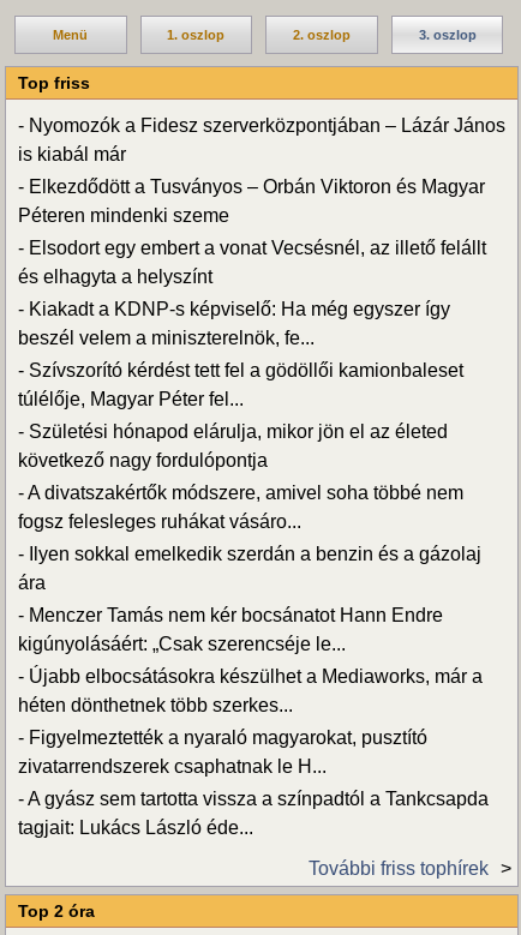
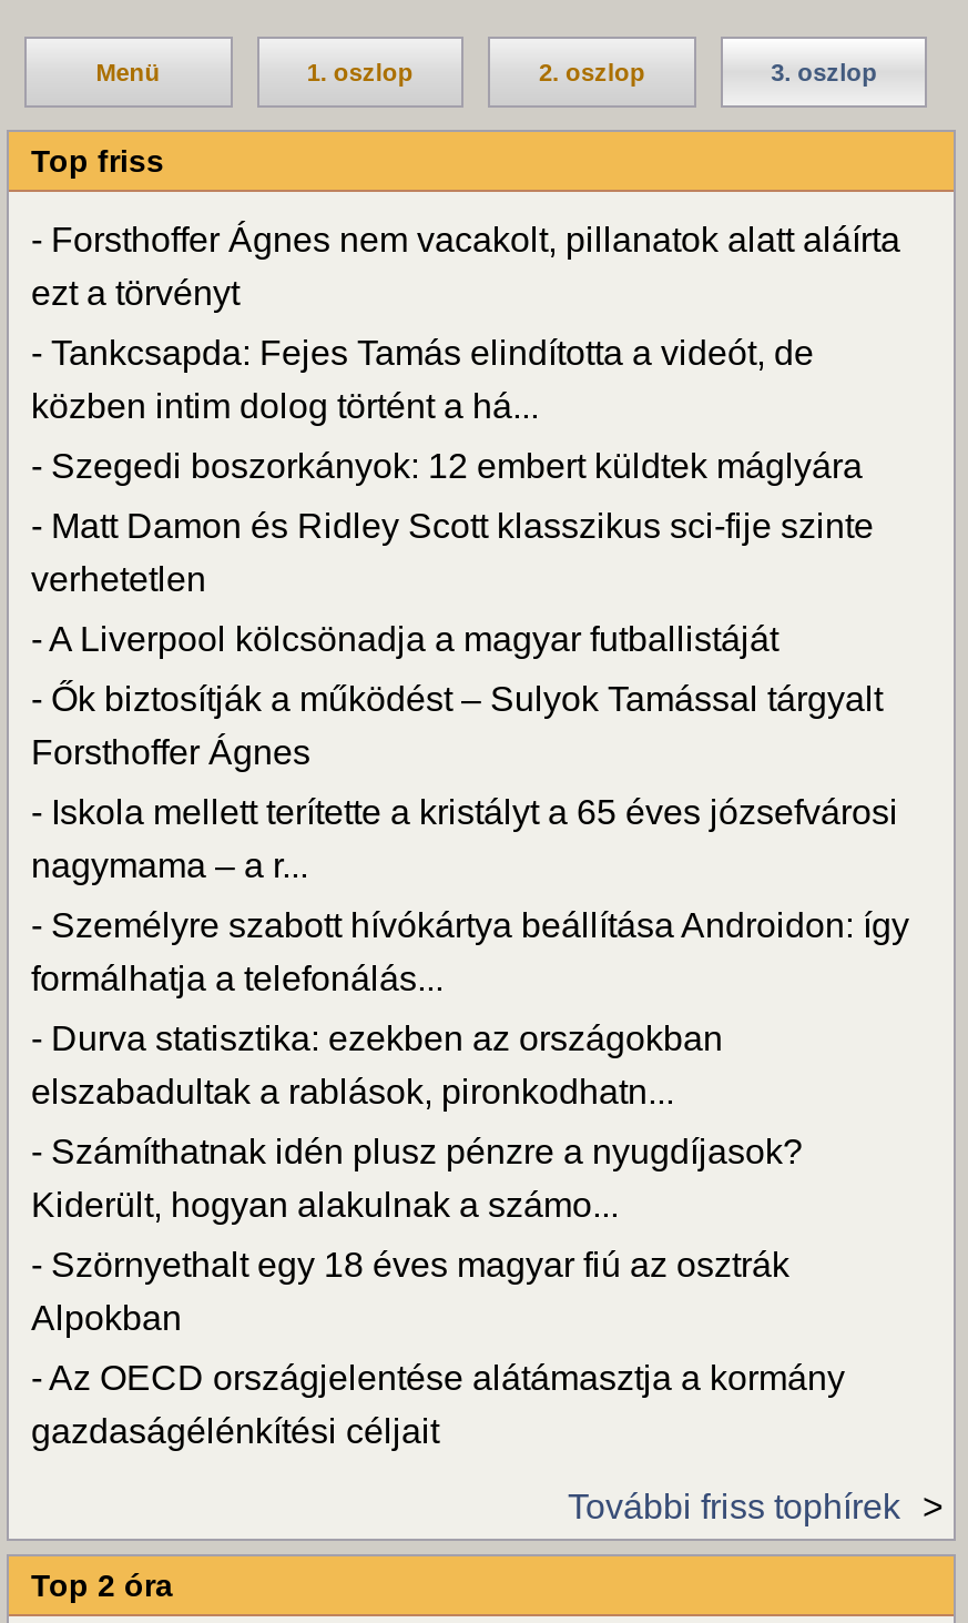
[18,115,505,164] - Nyomozók a Fidesz szerverközpontjában – Lázár János | is kiabál már -> [31,221,900,312] - Forsthoffer Ágnes nem vacakolt, pillanatok alatt aláírta | ezt a törvényt
[18,176,485,226] - Elkezdődött a Tusványos – Orbán Viktoron és Magyar | Péteren mindenki szeme -> [31,334,814,425] - Tankcsapda: Fejes Tamás elindította a videót, de | közben intim dolog történt a há...
[18,238,486,287] - Elsodort egy embert a vonat Vecsésnél, az illető felállt | és elhagyta a helyszínt -> [31,447,863,485] - Szegedi boszorkányok: 12 embert küldtek máglyára
[18,299,450,348] - Kiakadt a KDNP-s képviselő: Ha még egyszer így | beszél velem a miniszterelnök, fe... -> [31,507,874,598] - Matt Damon és Ridley Scott klasszikus sci-fije szinte | verhetetlen
[18,360,463,409] - Szívszorító kérdést tett fel a gödöllői kamionbaleset | túlélője, Magyar Péter fel... -> [31,620,778,658] - A Liverpool kölcsönadja a magyar futballistáját
[18,421,448,471] - Születési hónapod elárulja, mikor jön el az életed | következő nagy fordulópontja -> [31,680,883,771] - Ők biztosítják a működést – Sulyok Tamással tárgyalt | Forsthoffer Ágnes
[18,483,463,532] - A divatszakértők módszere, amivel soha többé nem | fogsz felesleges ruhákat vásáro... -> [31,793,898,884] - Iskola mellett terítette a kristályt a 65 éves józsefvárosi | nagymama – a r...
[18,544,481,593] - Ilyen sokkal emelkedik szerdán a benzin és a gázolaj | ára -> [31,906,909,997] - Személyre szabott hívókártya beállítása Androidon: így | formálhatja a telefonálás...
[18,605,443,654] - Menczer Tamás nem kér bocsánatot Hann Endre | kigúnyolásáért: „Csak szerencséje le... -> [31,1020,723,1110] - Durva statisztika: ezekben az országokban | elszabadultak a rablások, pironkodhatn...
[18,666,483,715] - Újabb elbocsátásokra készülhet a Mediaworks, már a | héten dönthetnek több szerkes... -> [31,1133,803,1224] - Számíthatnak idén plusz pénzre a nyugdíjasok? | Kiderült, hogyan alakulnak a számo...
[18,727,427,777] - Figyelmeztették a nyaraló magyarokat, pusztító | zivatarrendszerek csaphatnak le H... -> [31,1246,789,1337] - Szörnyethalt egy 18 éves magyar fiú az osztrák | Alpokban
[18,789,489,838] - A gyász sem tartotta vissza a színpadtól a Tankcsapda | tagjait: Lukács László éde... -> [31,1359,845,1450] - Az OECD országjelentése alátámasztja a kormány | gazdaságélénkítési céljait

